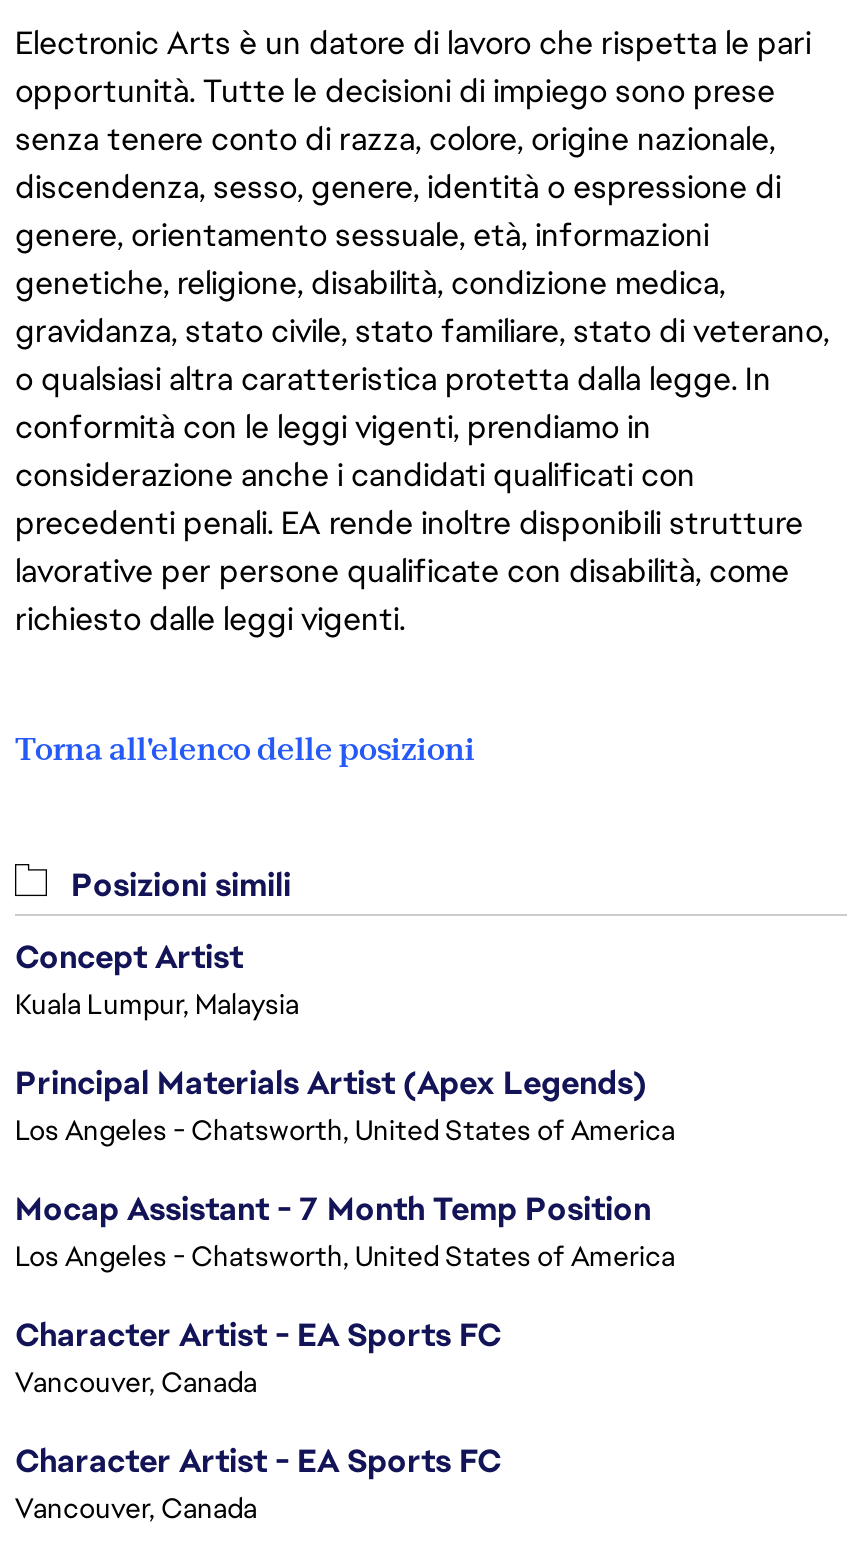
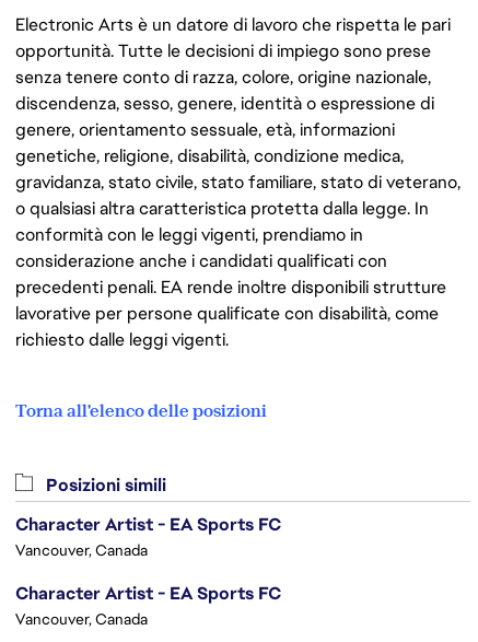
[15,937,675,1275] Concept Artist | Kuala Lumpur, Malaysia | Principal Materials Artist (Apex Legends) | Los Angeles - Chatsworth, United States of America | Mocap Assistant - 7 Month Temp Position | Los Angeles - Chatsworth, United States of America -> none

